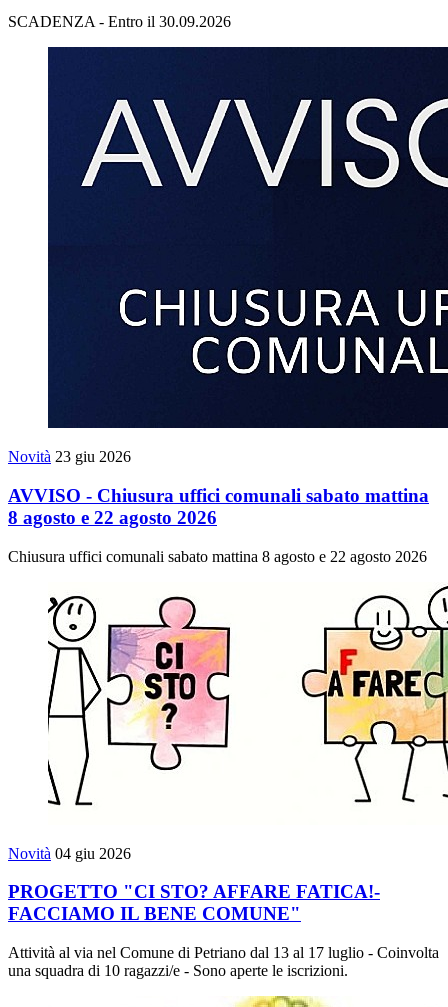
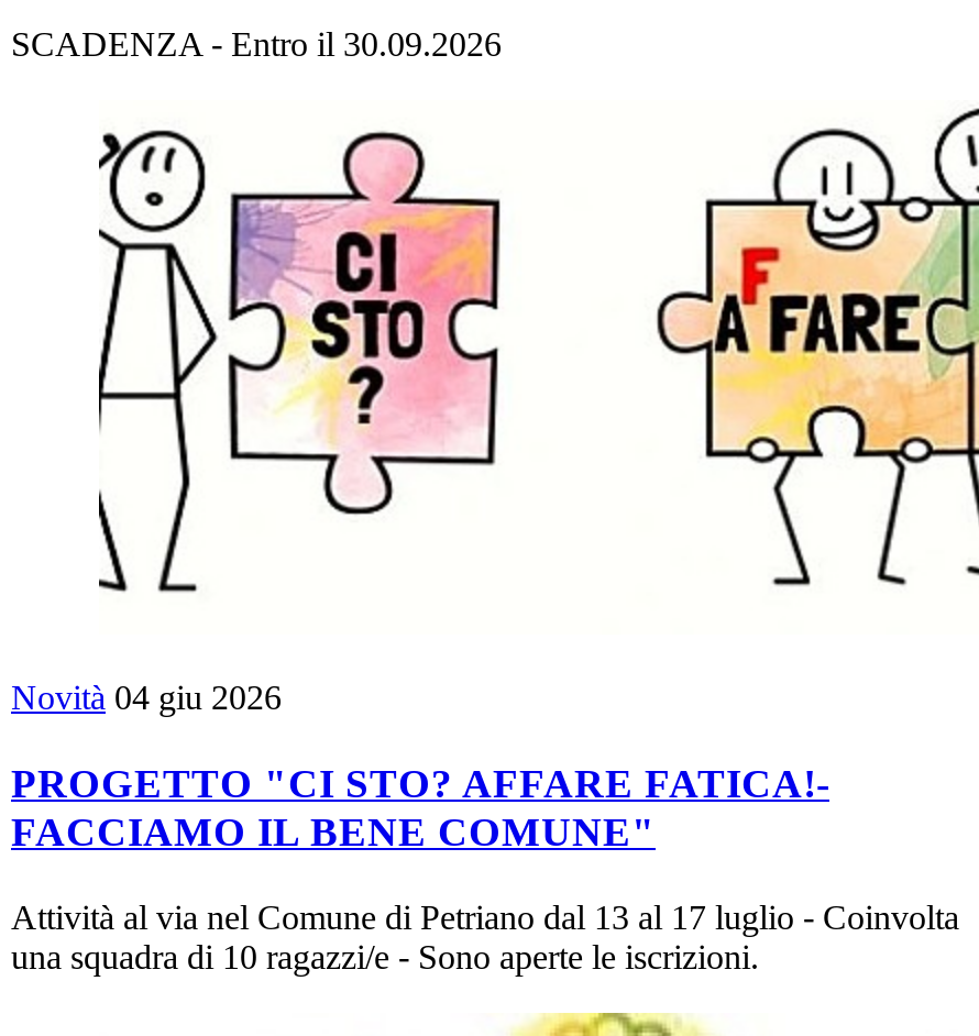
[8,46,445,565] [image] | Novità 23 giu 2026 | AVVISO - Chiusura uffici comunali sabato mattina | 8 agosto e 22 agosto 2026 | Chiusura uffici comunali sabato mattina 8 agosto e 22 agosto 2026 -> none

